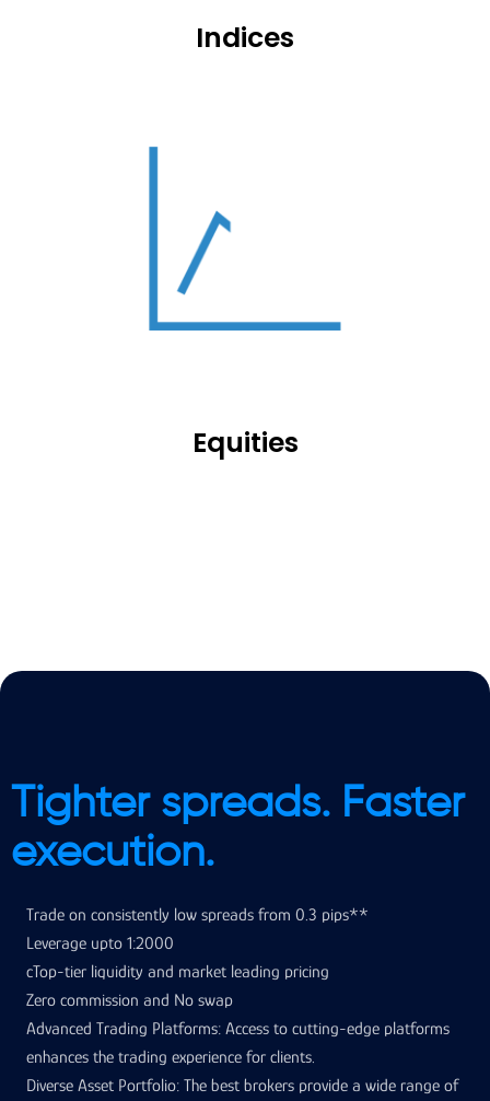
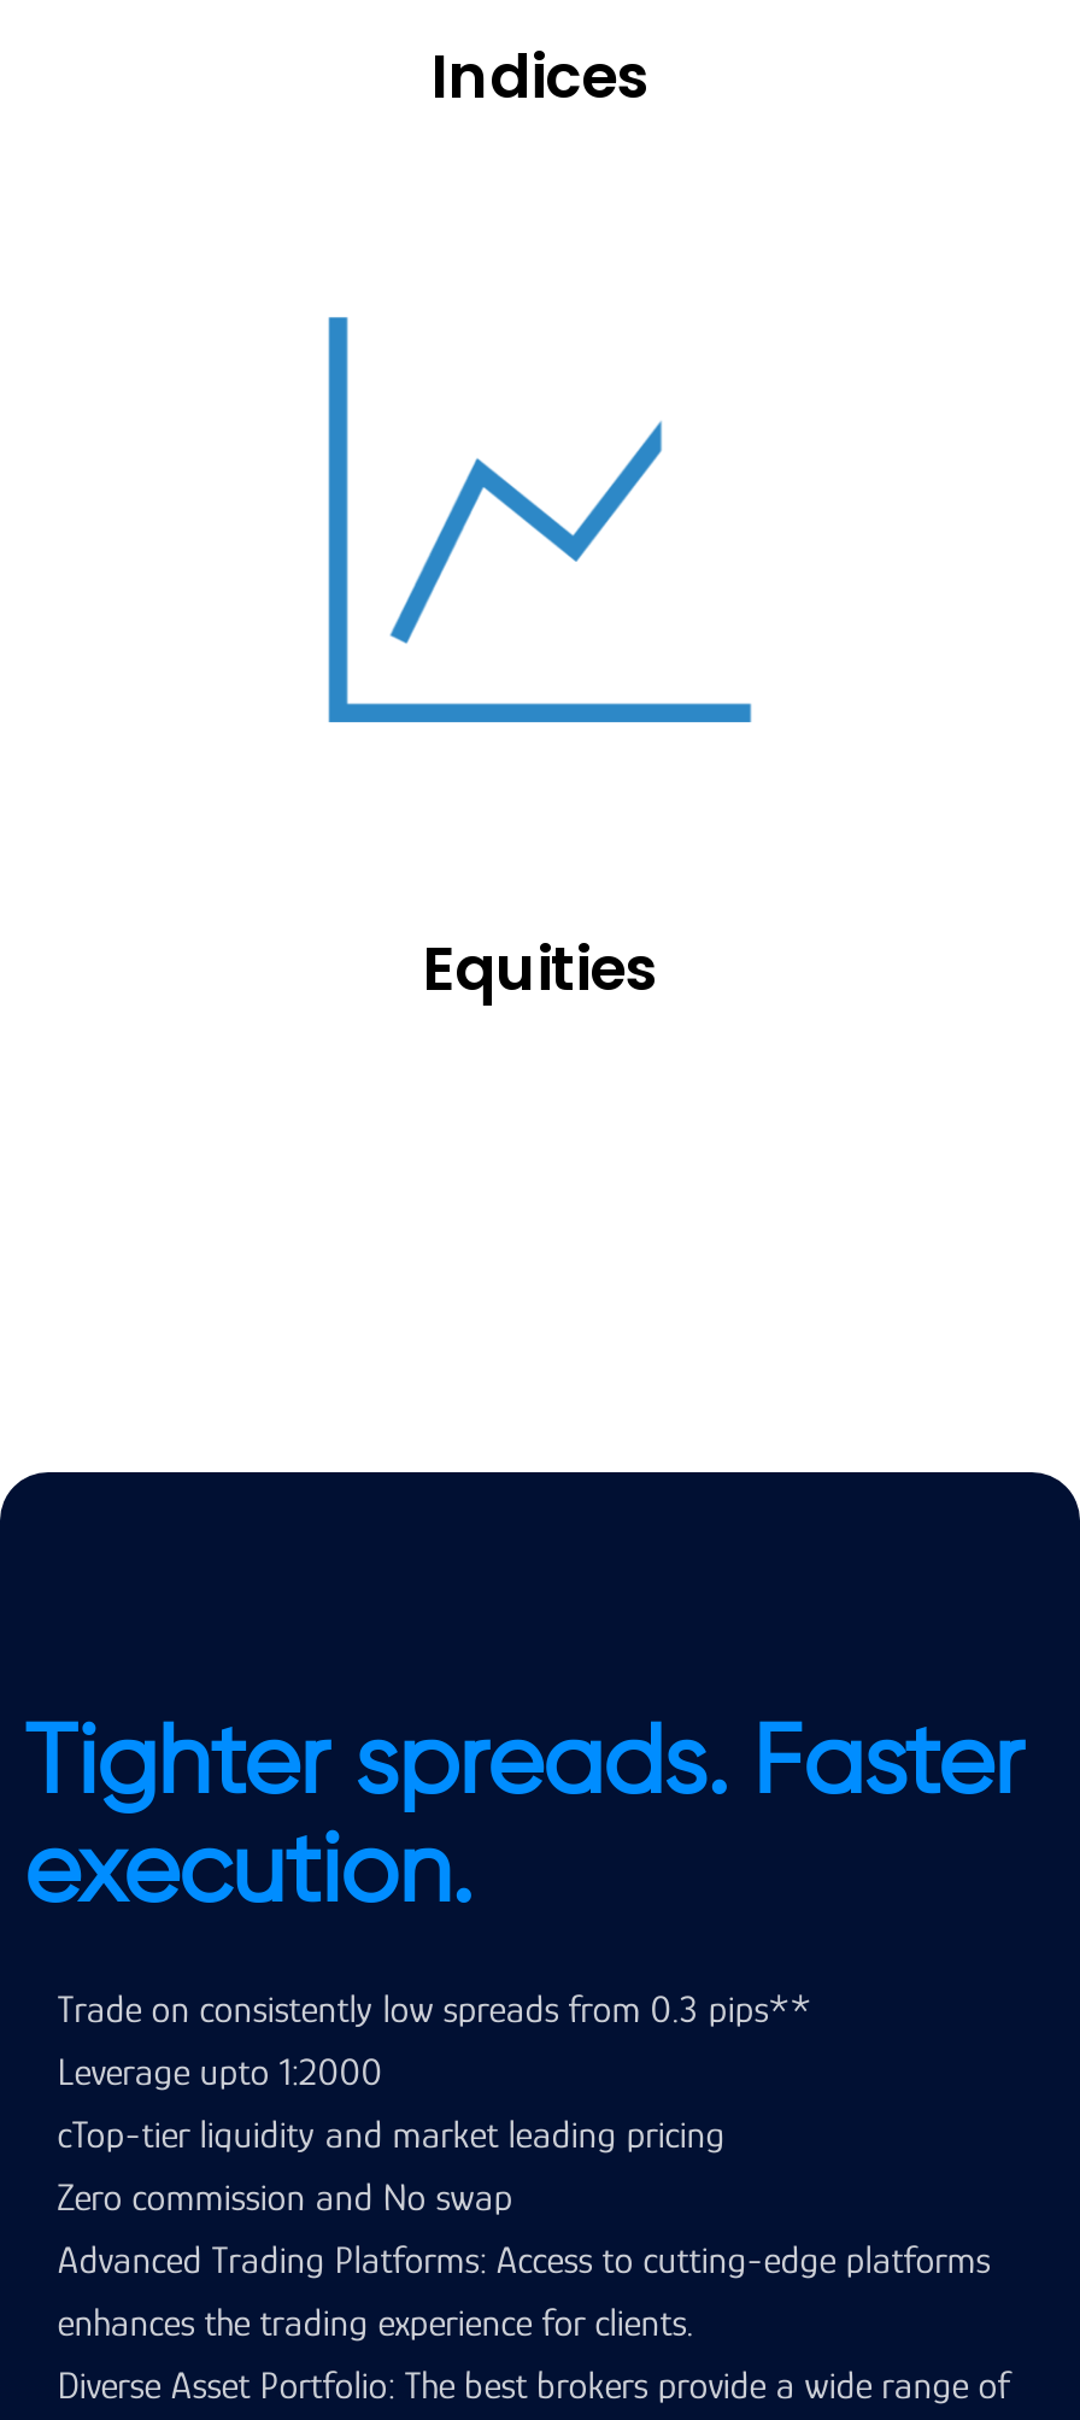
none -> [506,421,663,563] [image]

